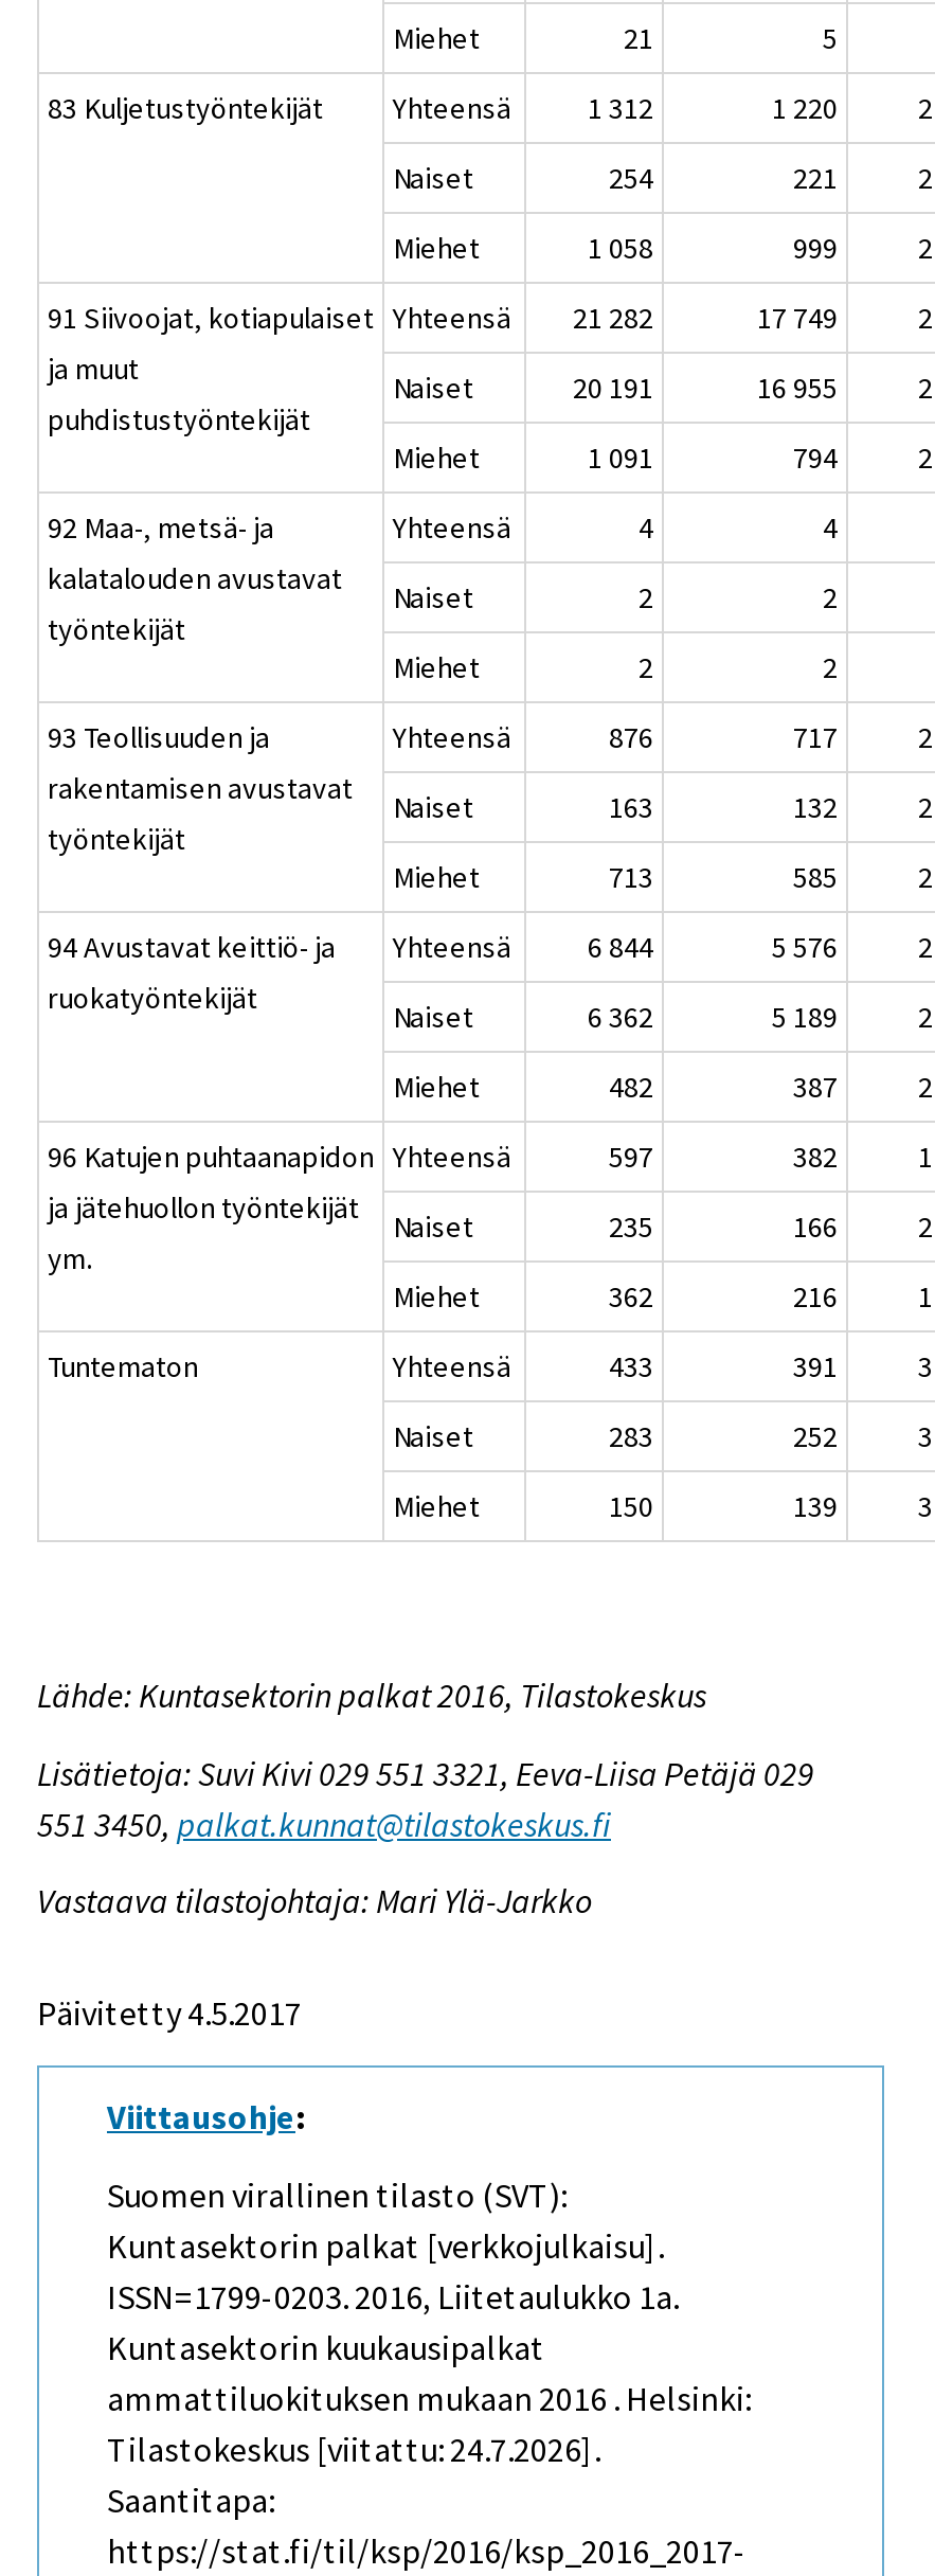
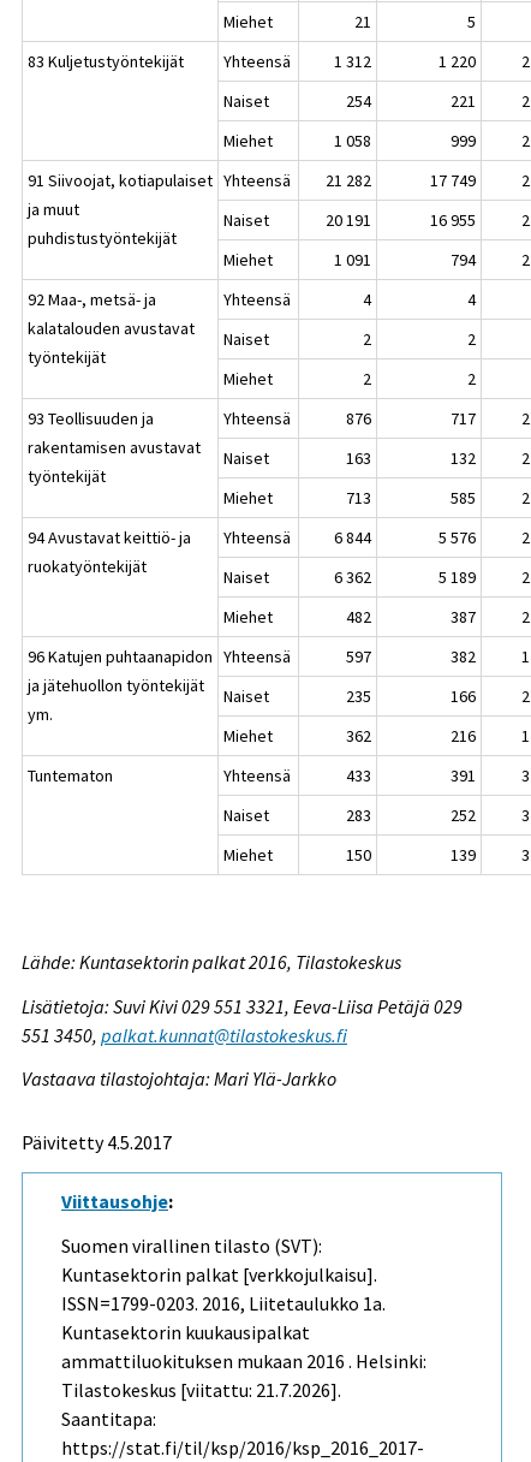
[107,2428,600,2471] Tilastokeskus [viitattu: 24.7.2026]. -> [61,1378,341,1402] Tilastokeskus [viitattu: 21.7.2026].

